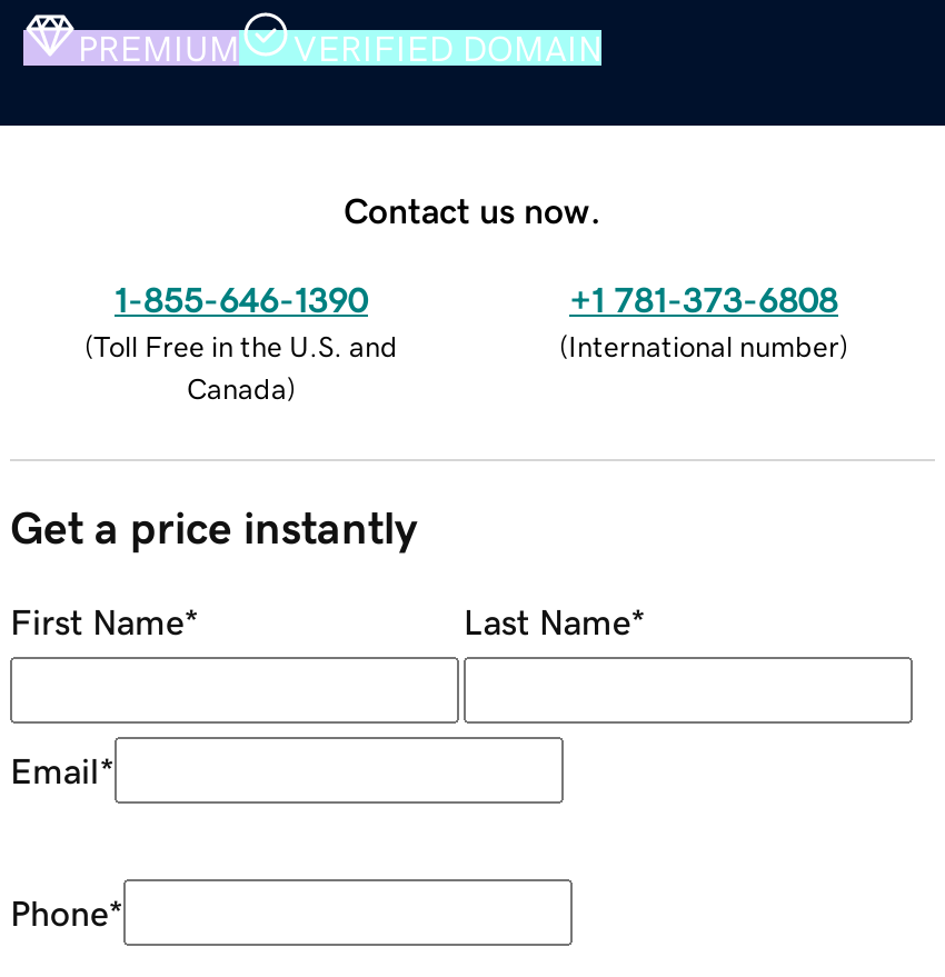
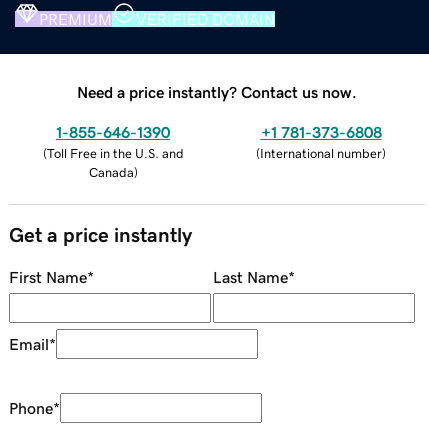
[344,191,601,227] Contact us now. -> [77,84,357,100] Need a price instantly? Contact us now.

